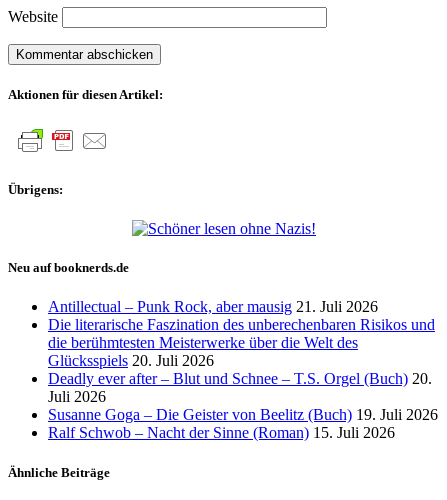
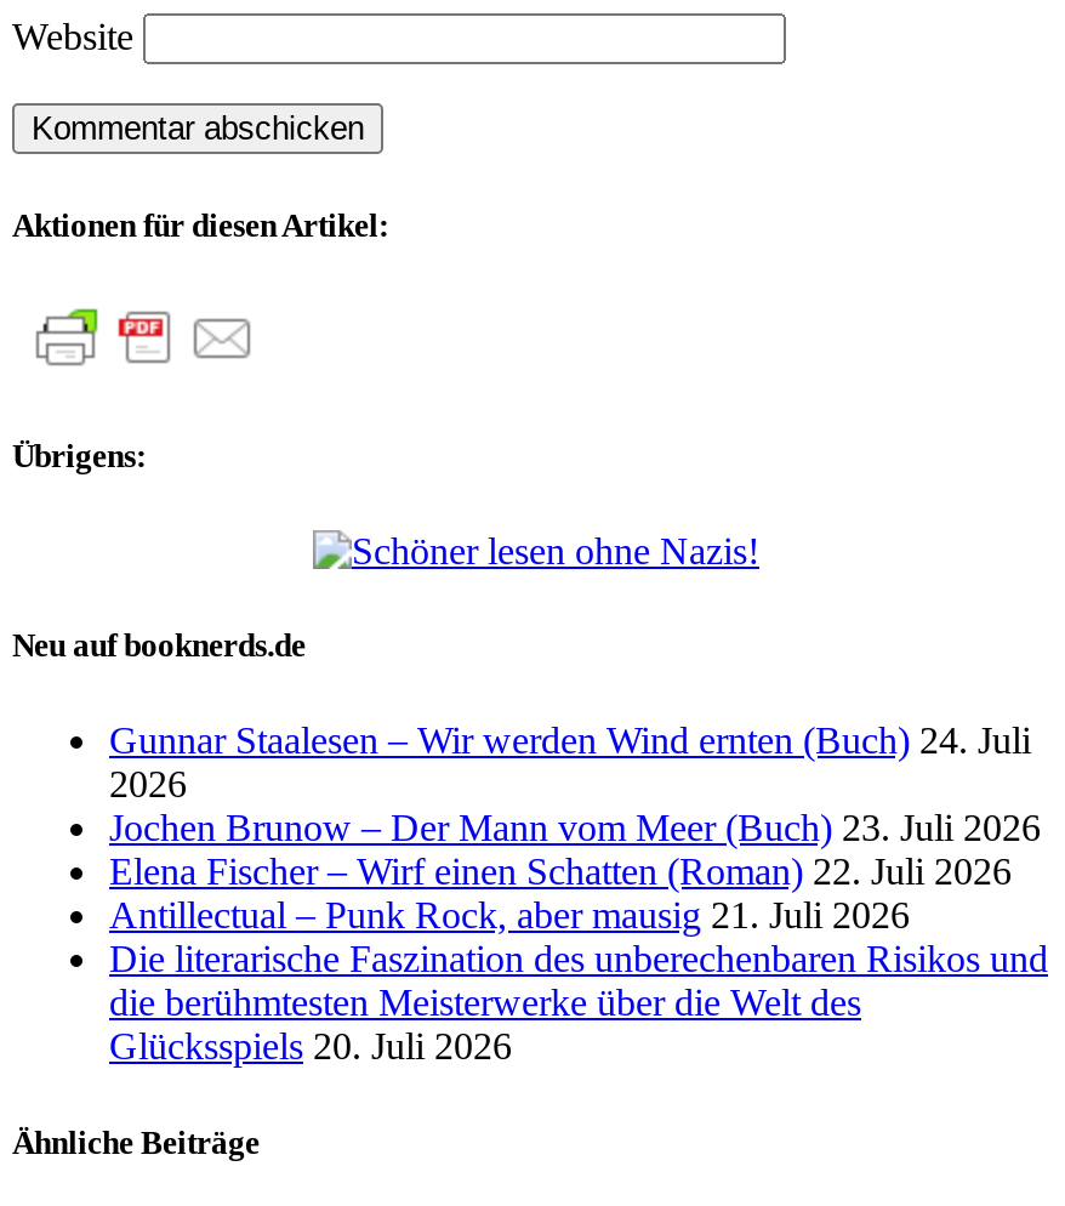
none -> [109,720,1041,892] Gunnar Staalesen – Wir werden Wind ernten (Buch) 24. Juli | 2026 | Jochen Brunow – Der Mann vom Meer (Buch) 23. Juli 2026 | Elena Fischer – Wirf einen Schatten (Roman) 22. Juli 2026
moved [48,298,435,369] -> [109,895,1048,1067]: Antillectual – Punk Rock, aber mausig 21. Juli 2026 | Die literarische Faszination des unberechenbaren Risikos und | die berühmtesten Meisterwerke über die Welt des | Glücksspiels 20. Juli 2026
[48,370,438,441] Deadly ever after – Blut und Schnee – T.S. Orgel (Buch) 20. | Juli 2026 | Susanne Goga – Die Geister von Beelitz (Buch) 19. Juli 2026 | Ralf Schwob – Nacht der Sinne (Roman) 15. Juli 2026 -> none

